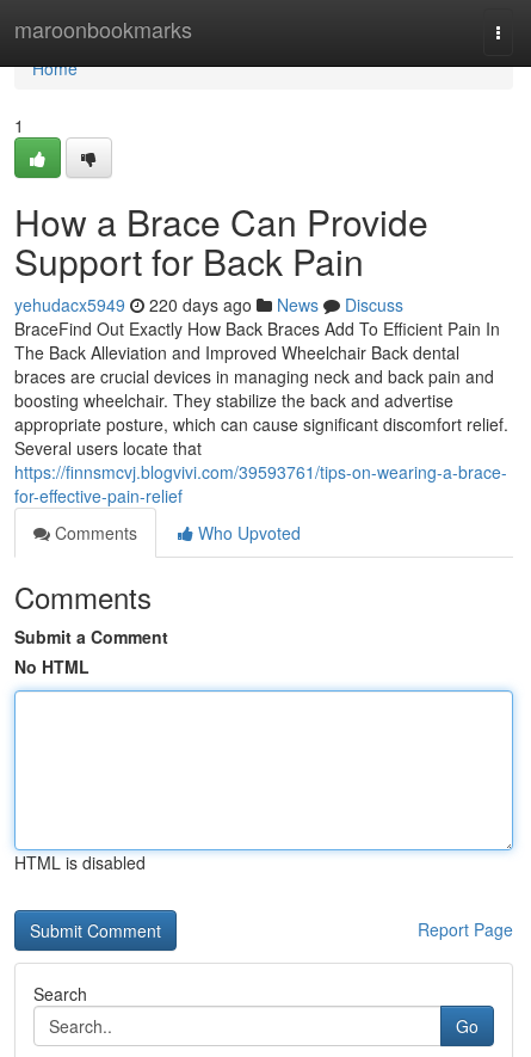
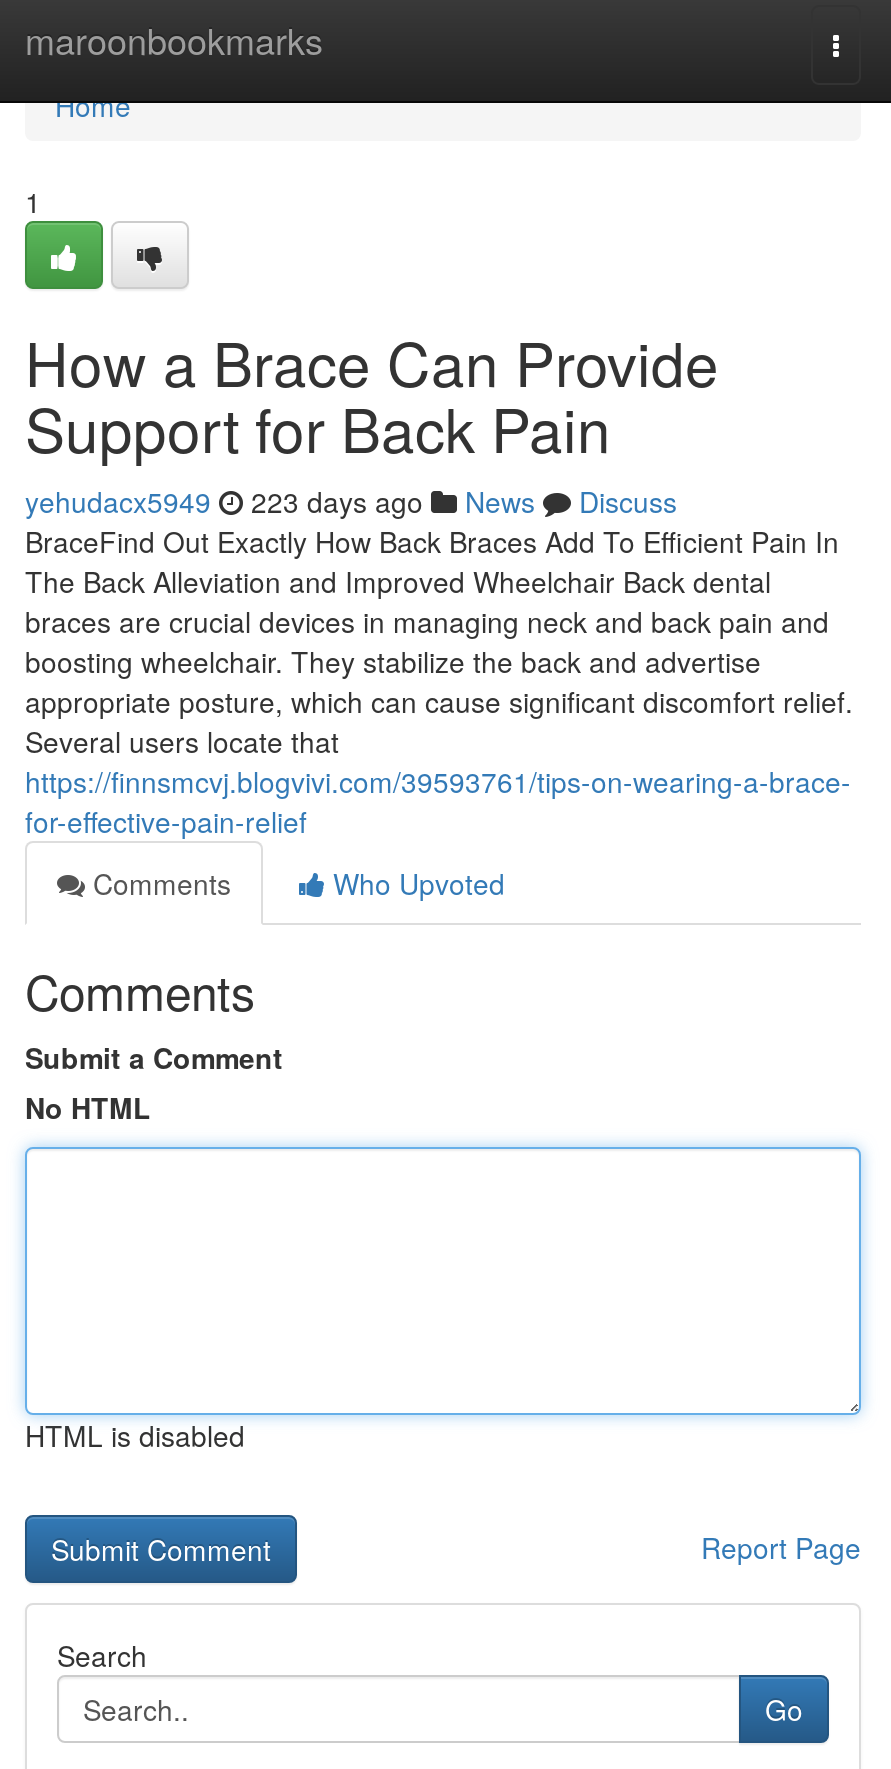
[14,293,403,317] yehudacx5949 220 days ago News Discuss -> [25,481,677,521] yehudacx5949 223 days ago News Discuss

